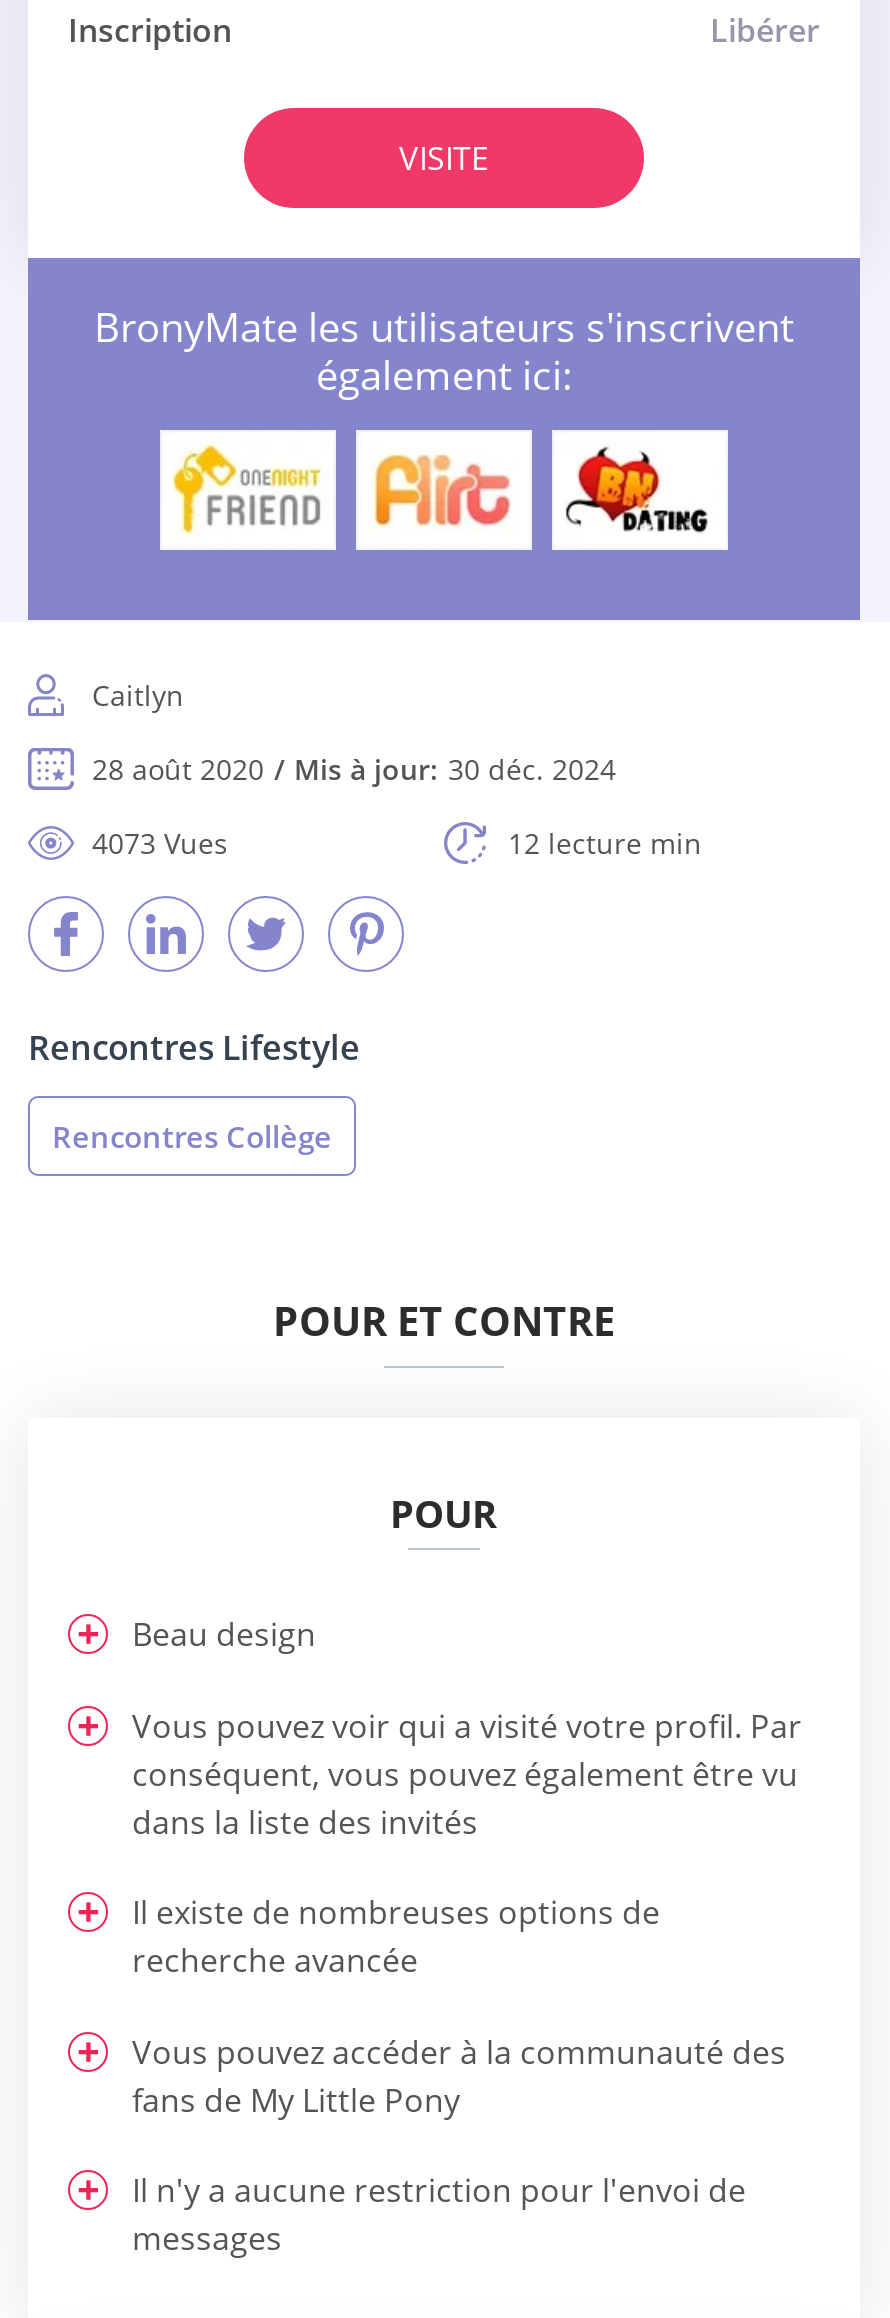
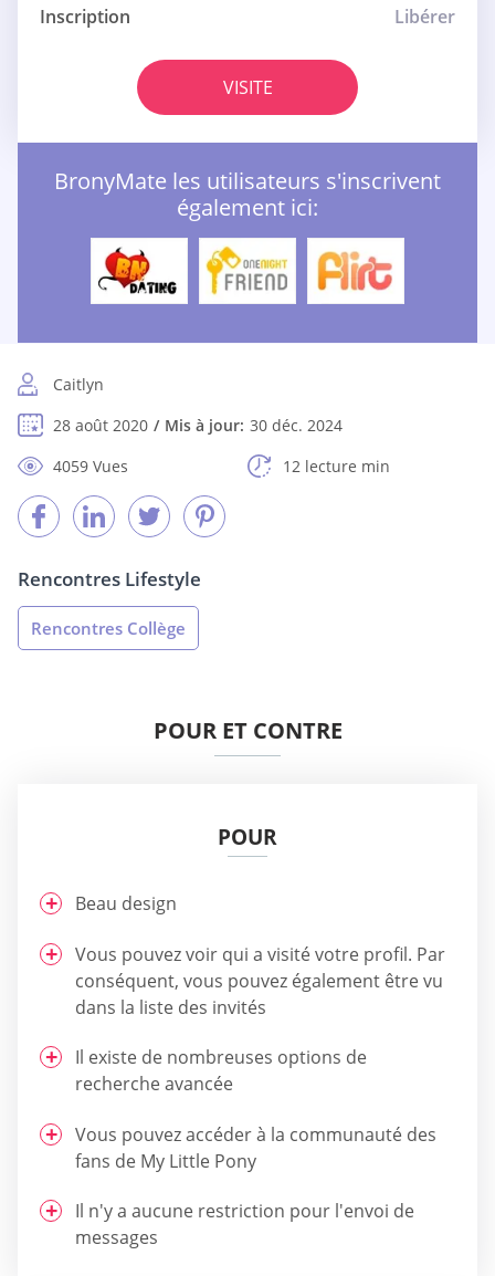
[170,444,322,536] [image] -> [97,247,179,295] [image]
[370,446,516,532] [image] -> [206,245,288,296] [image]
[564,446,710,534] [image] -> [315,248,393,294] [image]
[92,824,228,862] 4073 Vues -> [53,456,128,477] 4059 Vues

